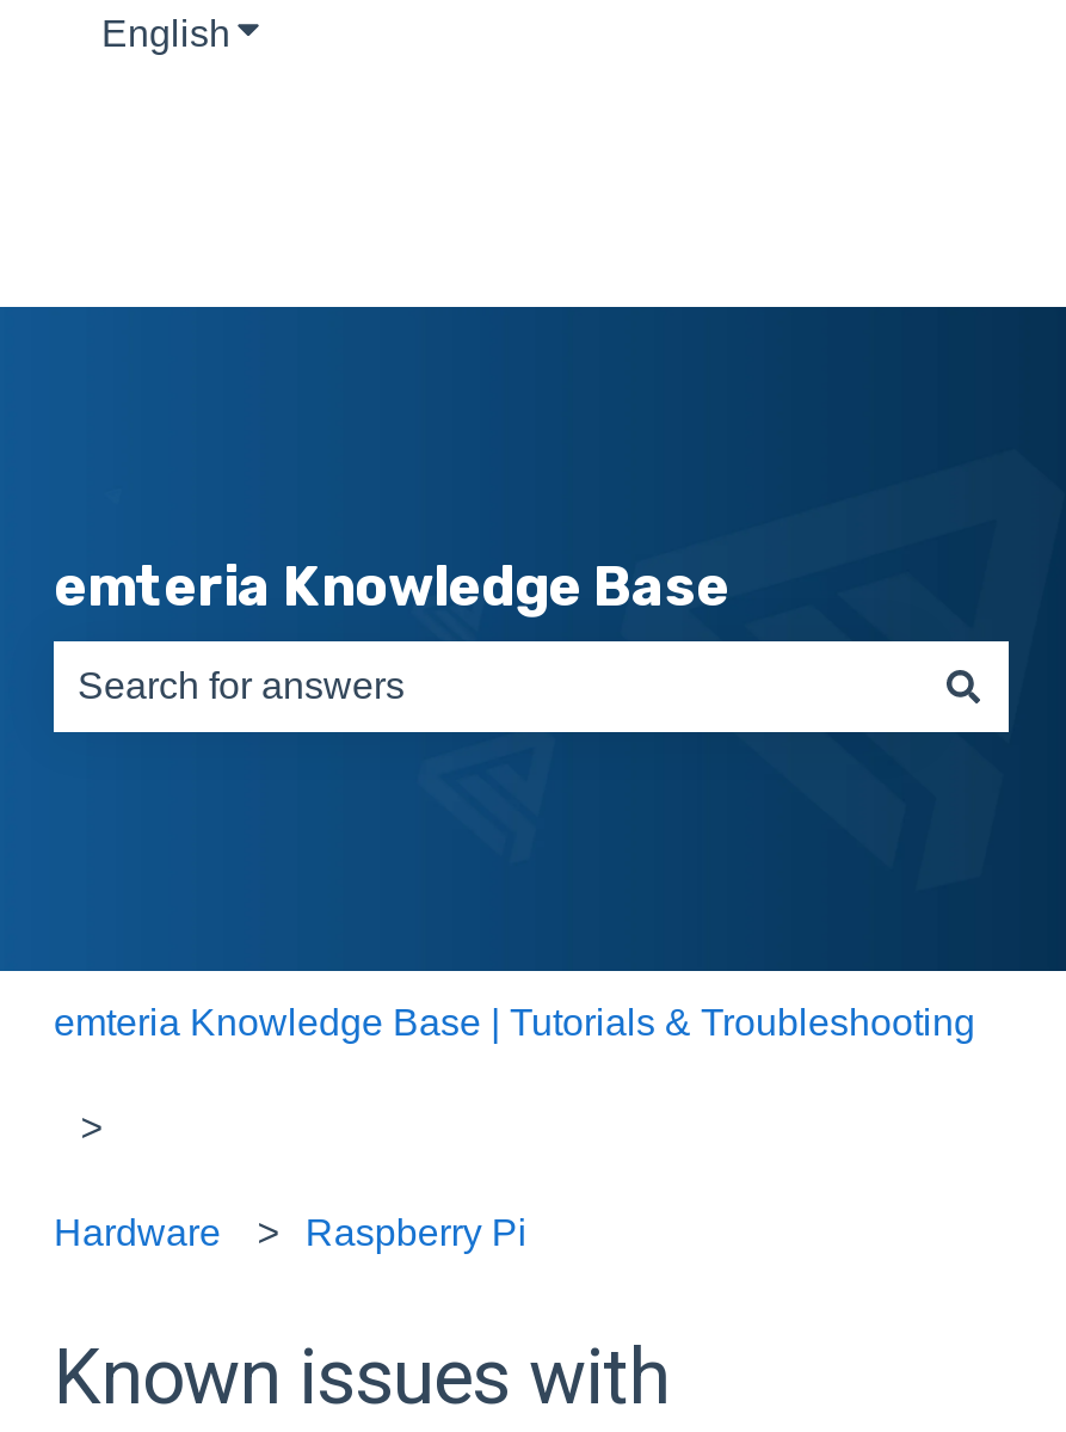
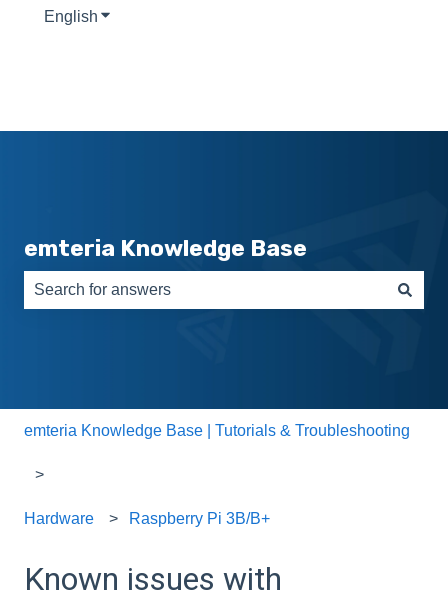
[305,1213,527,1254] Raspberry Pi -> [129,510,270,527] Raspberry Pi 3B/B+

